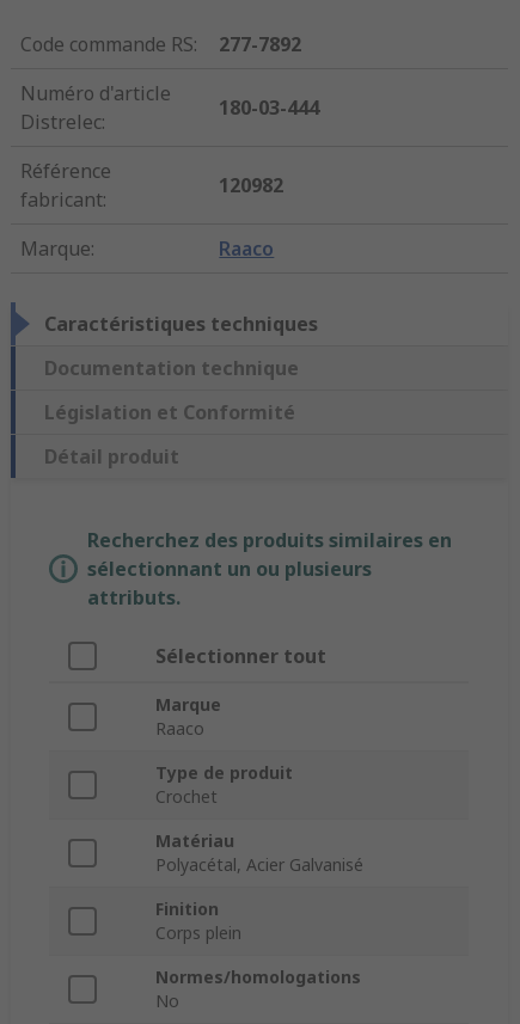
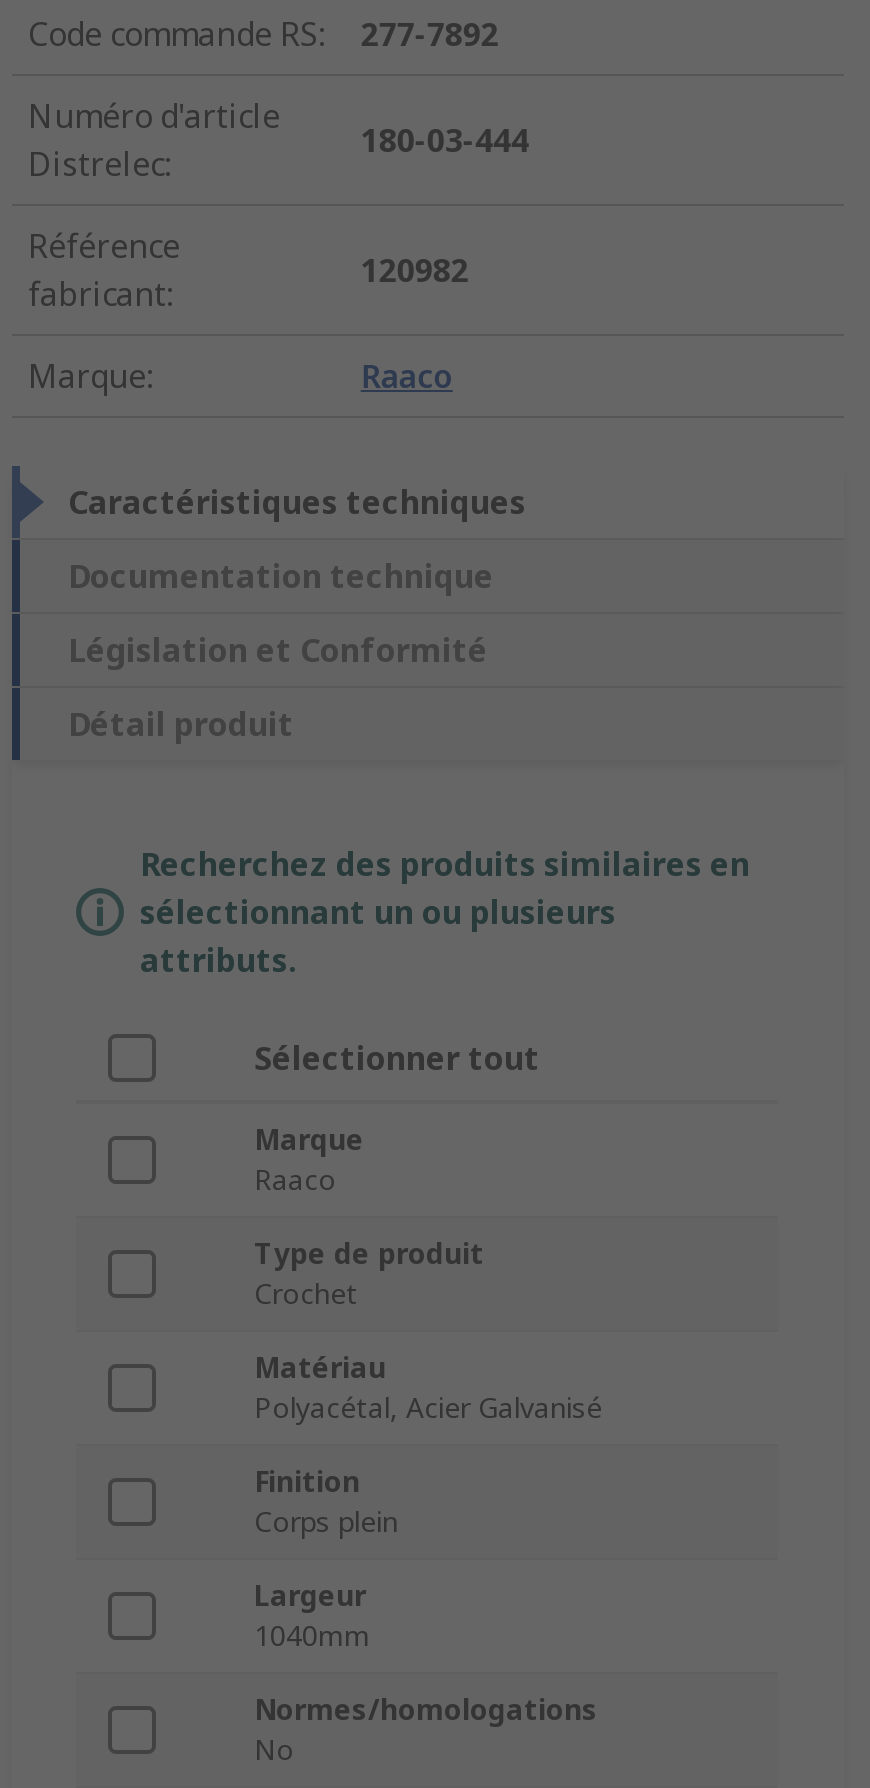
none -> [254,1577,370,1655] Largeur | 1040mm

